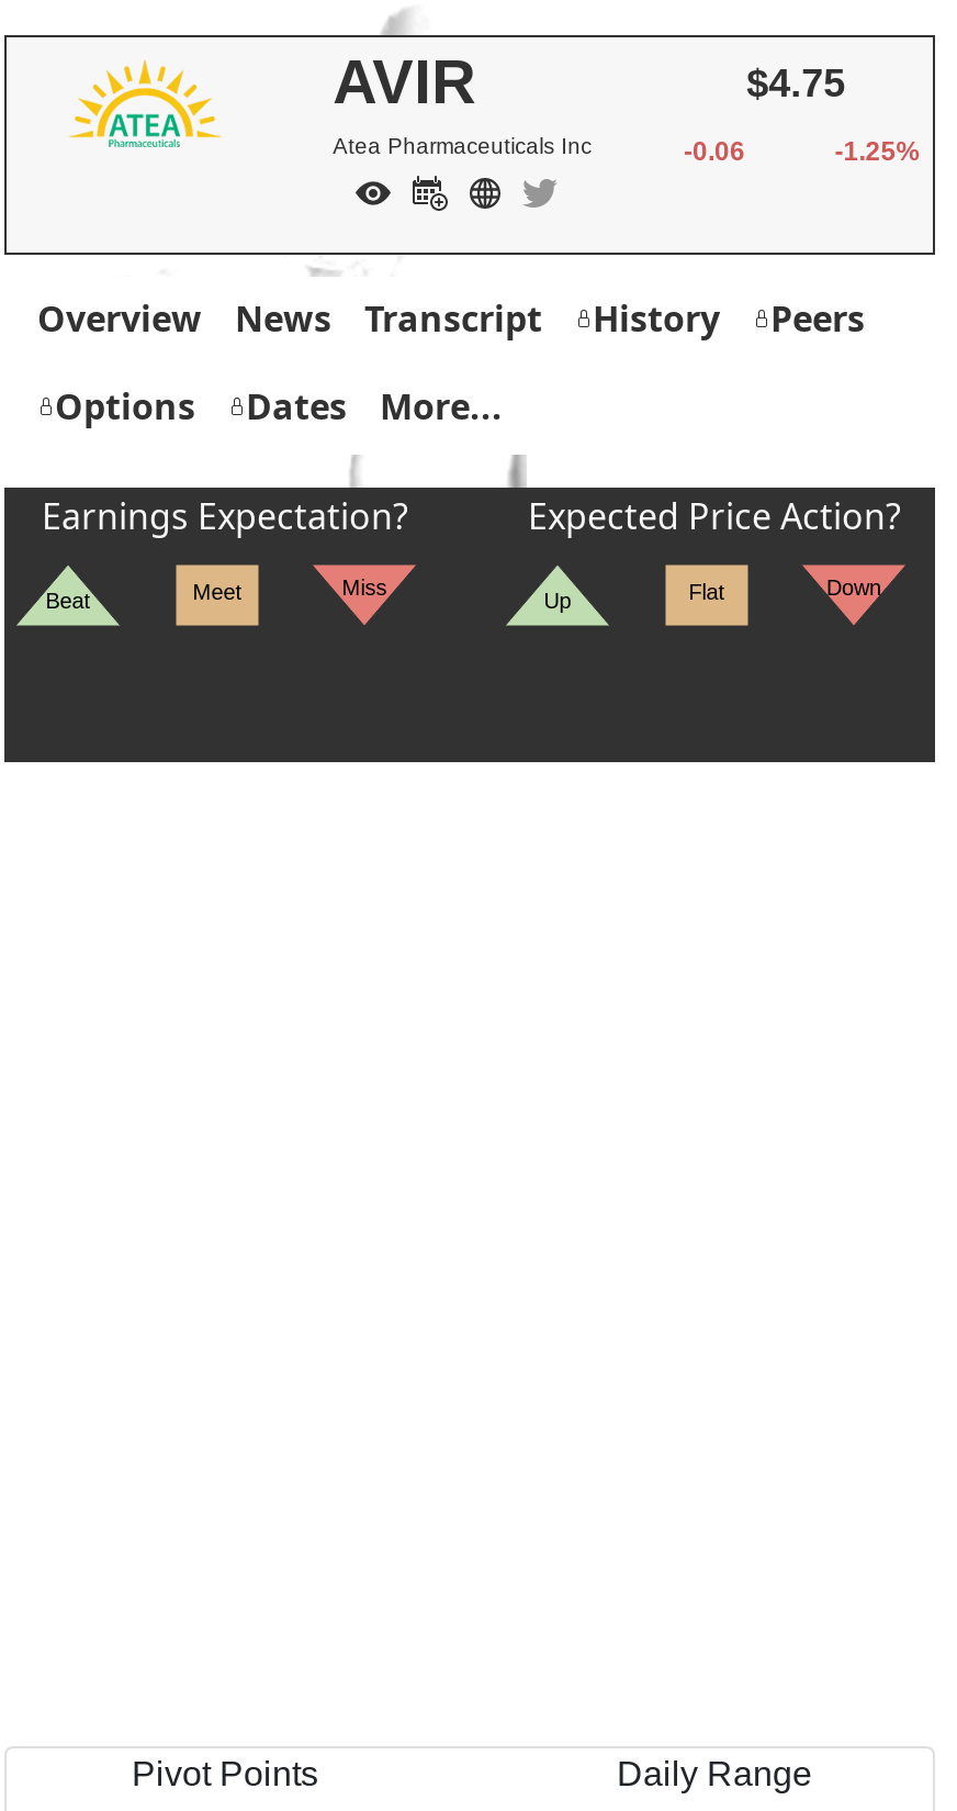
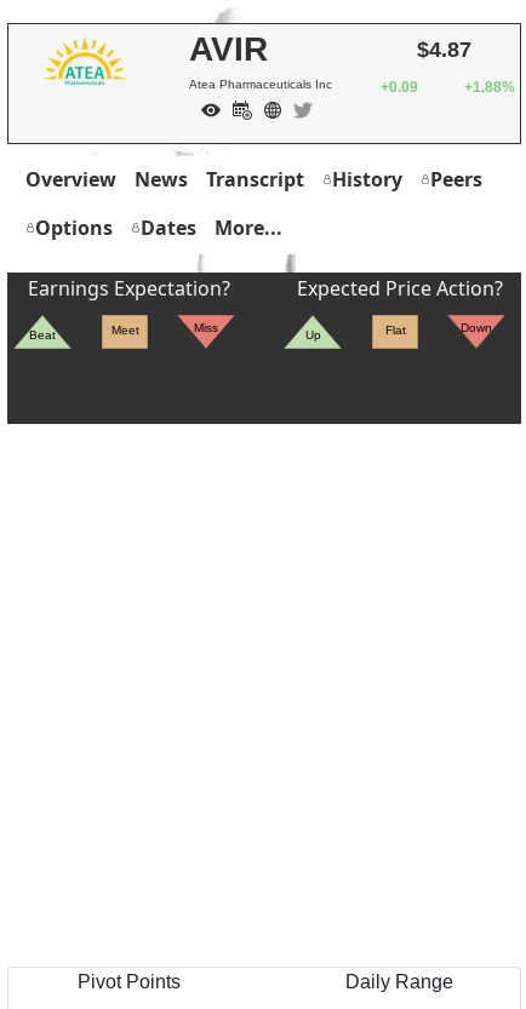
[747,62,845,105] $4.75 -> [417,38,472,62] $4.87
[684,136,745,167] -0.06 -> [381,79,418,96] +0.09
[835,136,920,167] -1.25% -> [464,79,515,96] +1.88%

